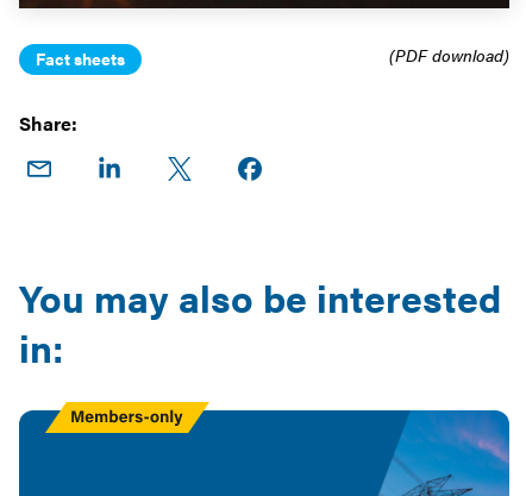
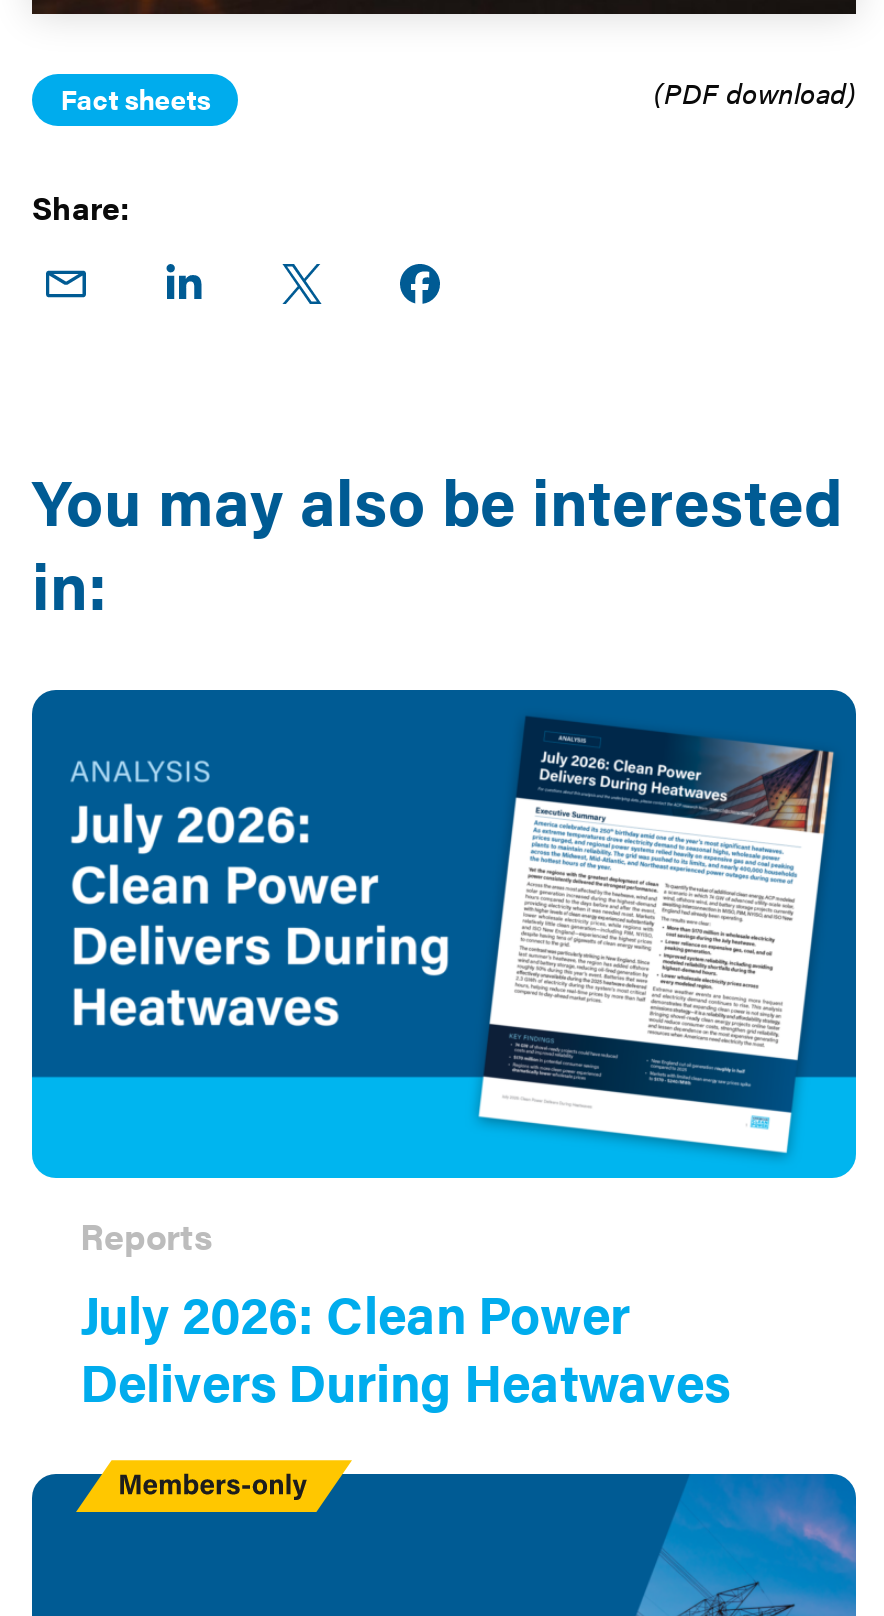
none -> [30,672,856,1259] [image] | Reports
none -> [80,1275,730,1417] July 2026: Clean Power | Delivers During Heatwaves

